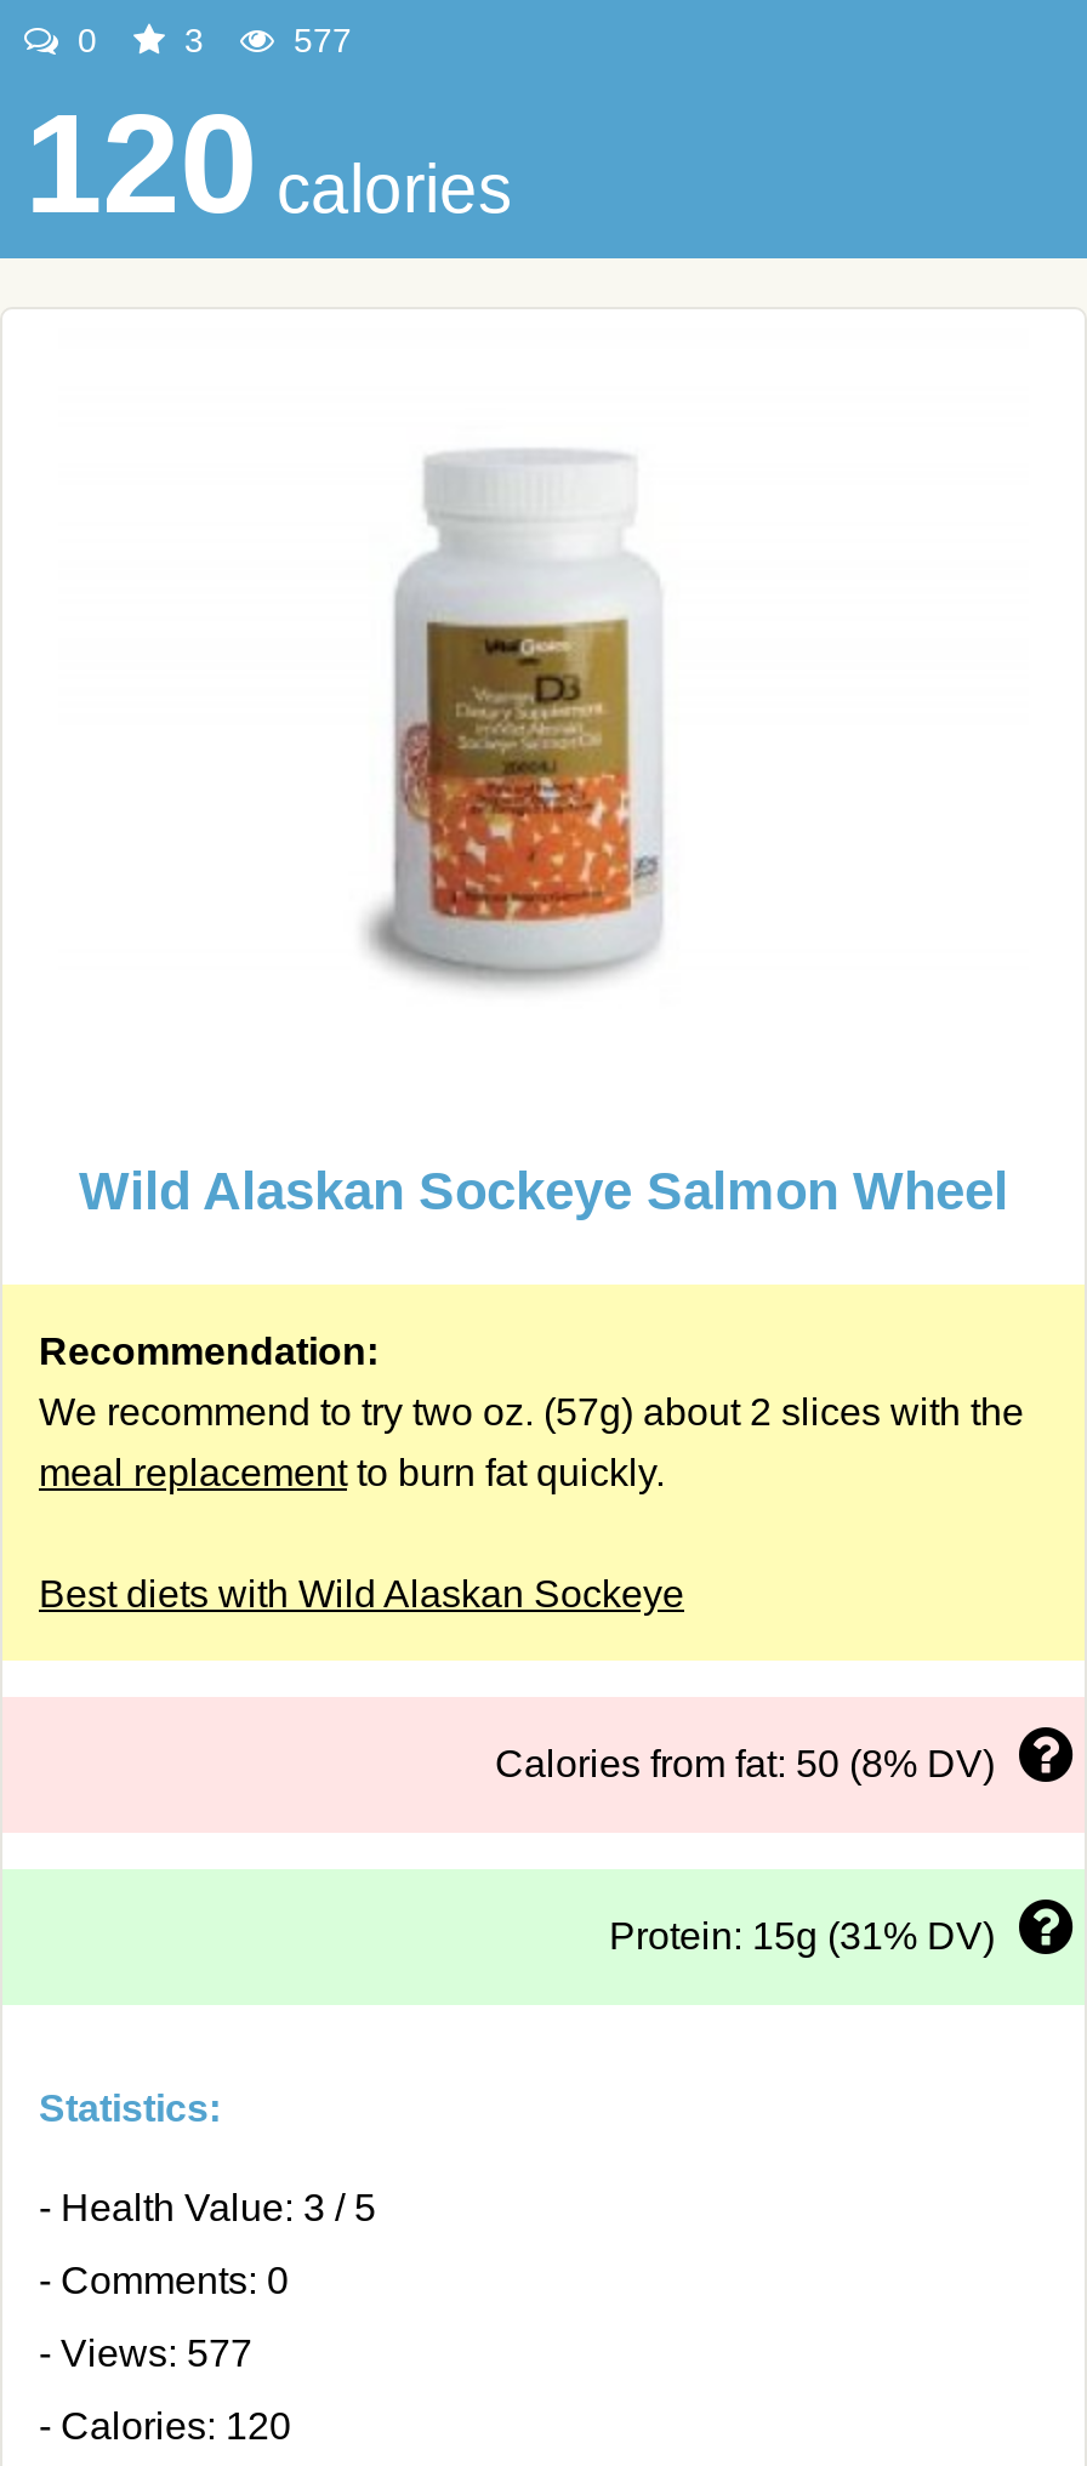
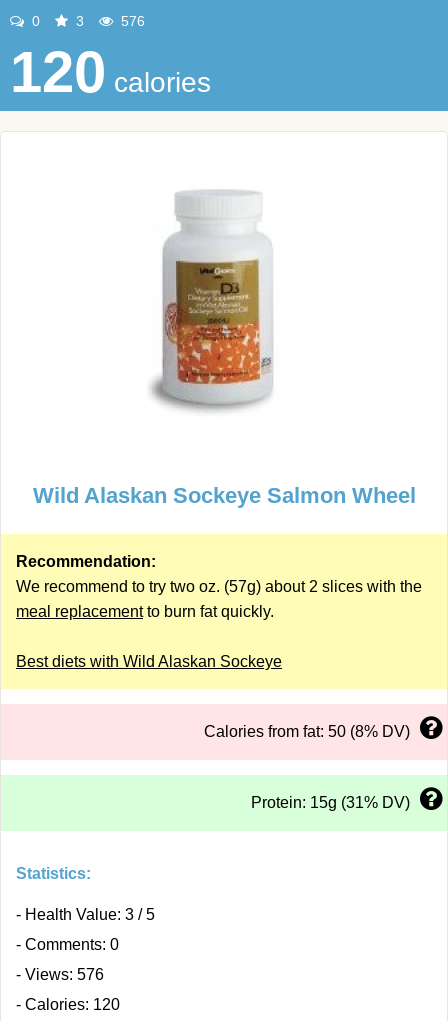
[284,21,352,59] 577 -> [117,13,145,29] 576
[39,2333,252,2374] - Views: 577 -> [16,966,104,983] - Views: 576

